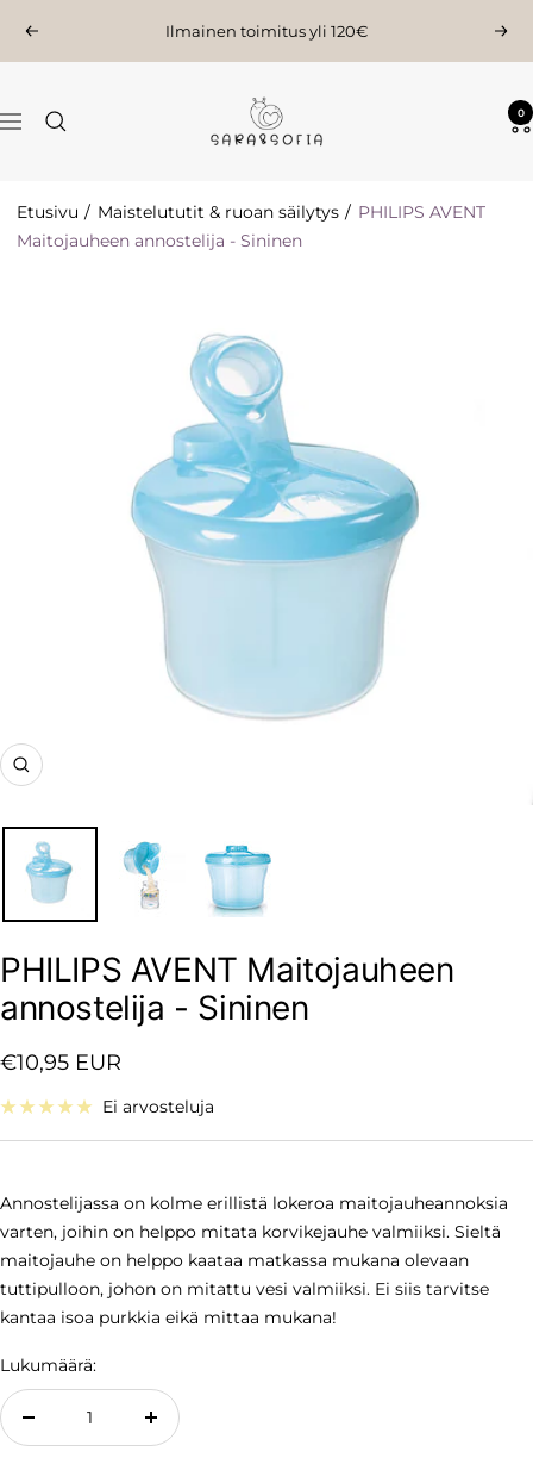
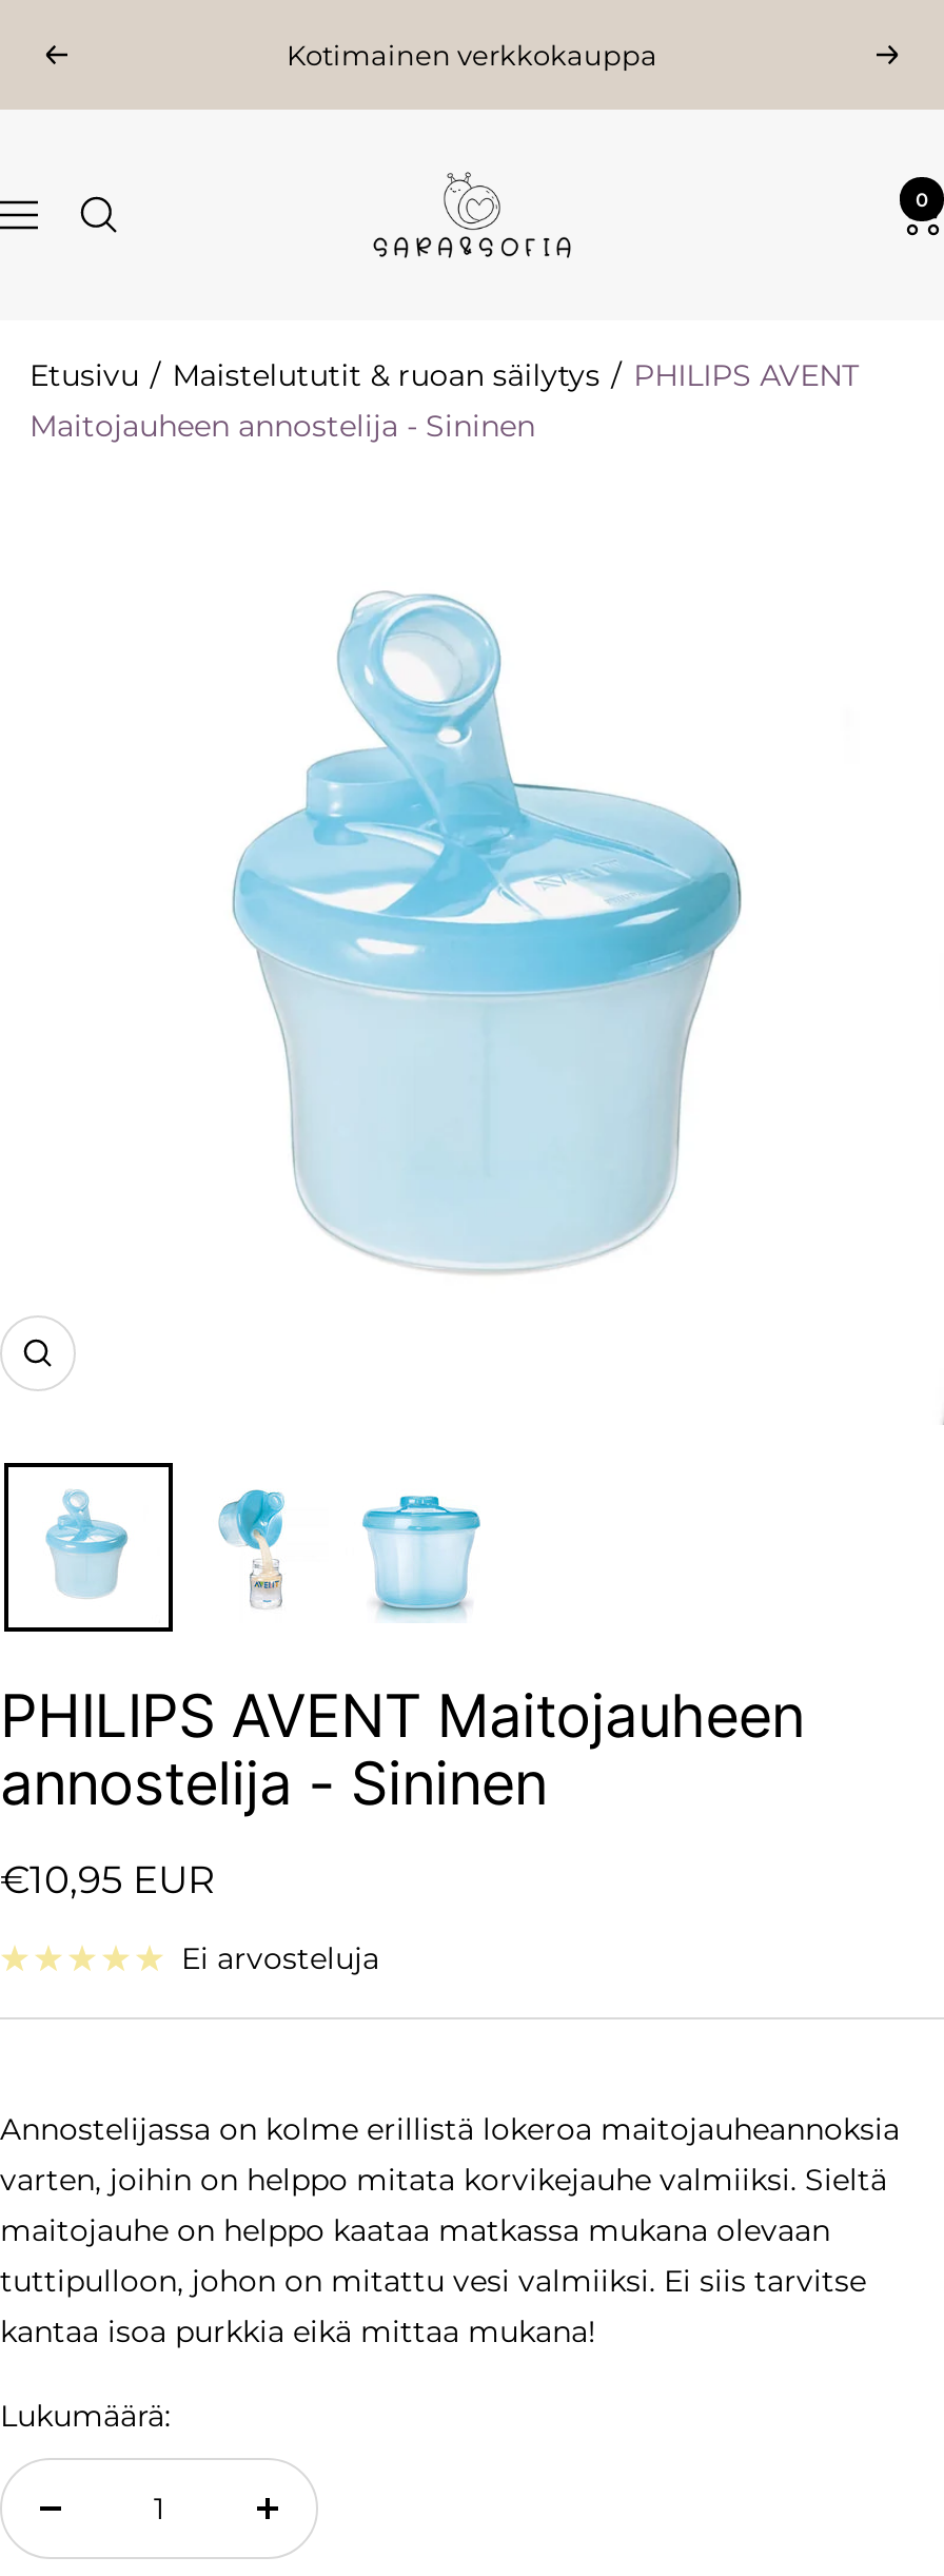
[165,21,368,41] Ilmainen toimitus yli 120€ -> [287,38,657,72] Kotimainen verkkokauppa

